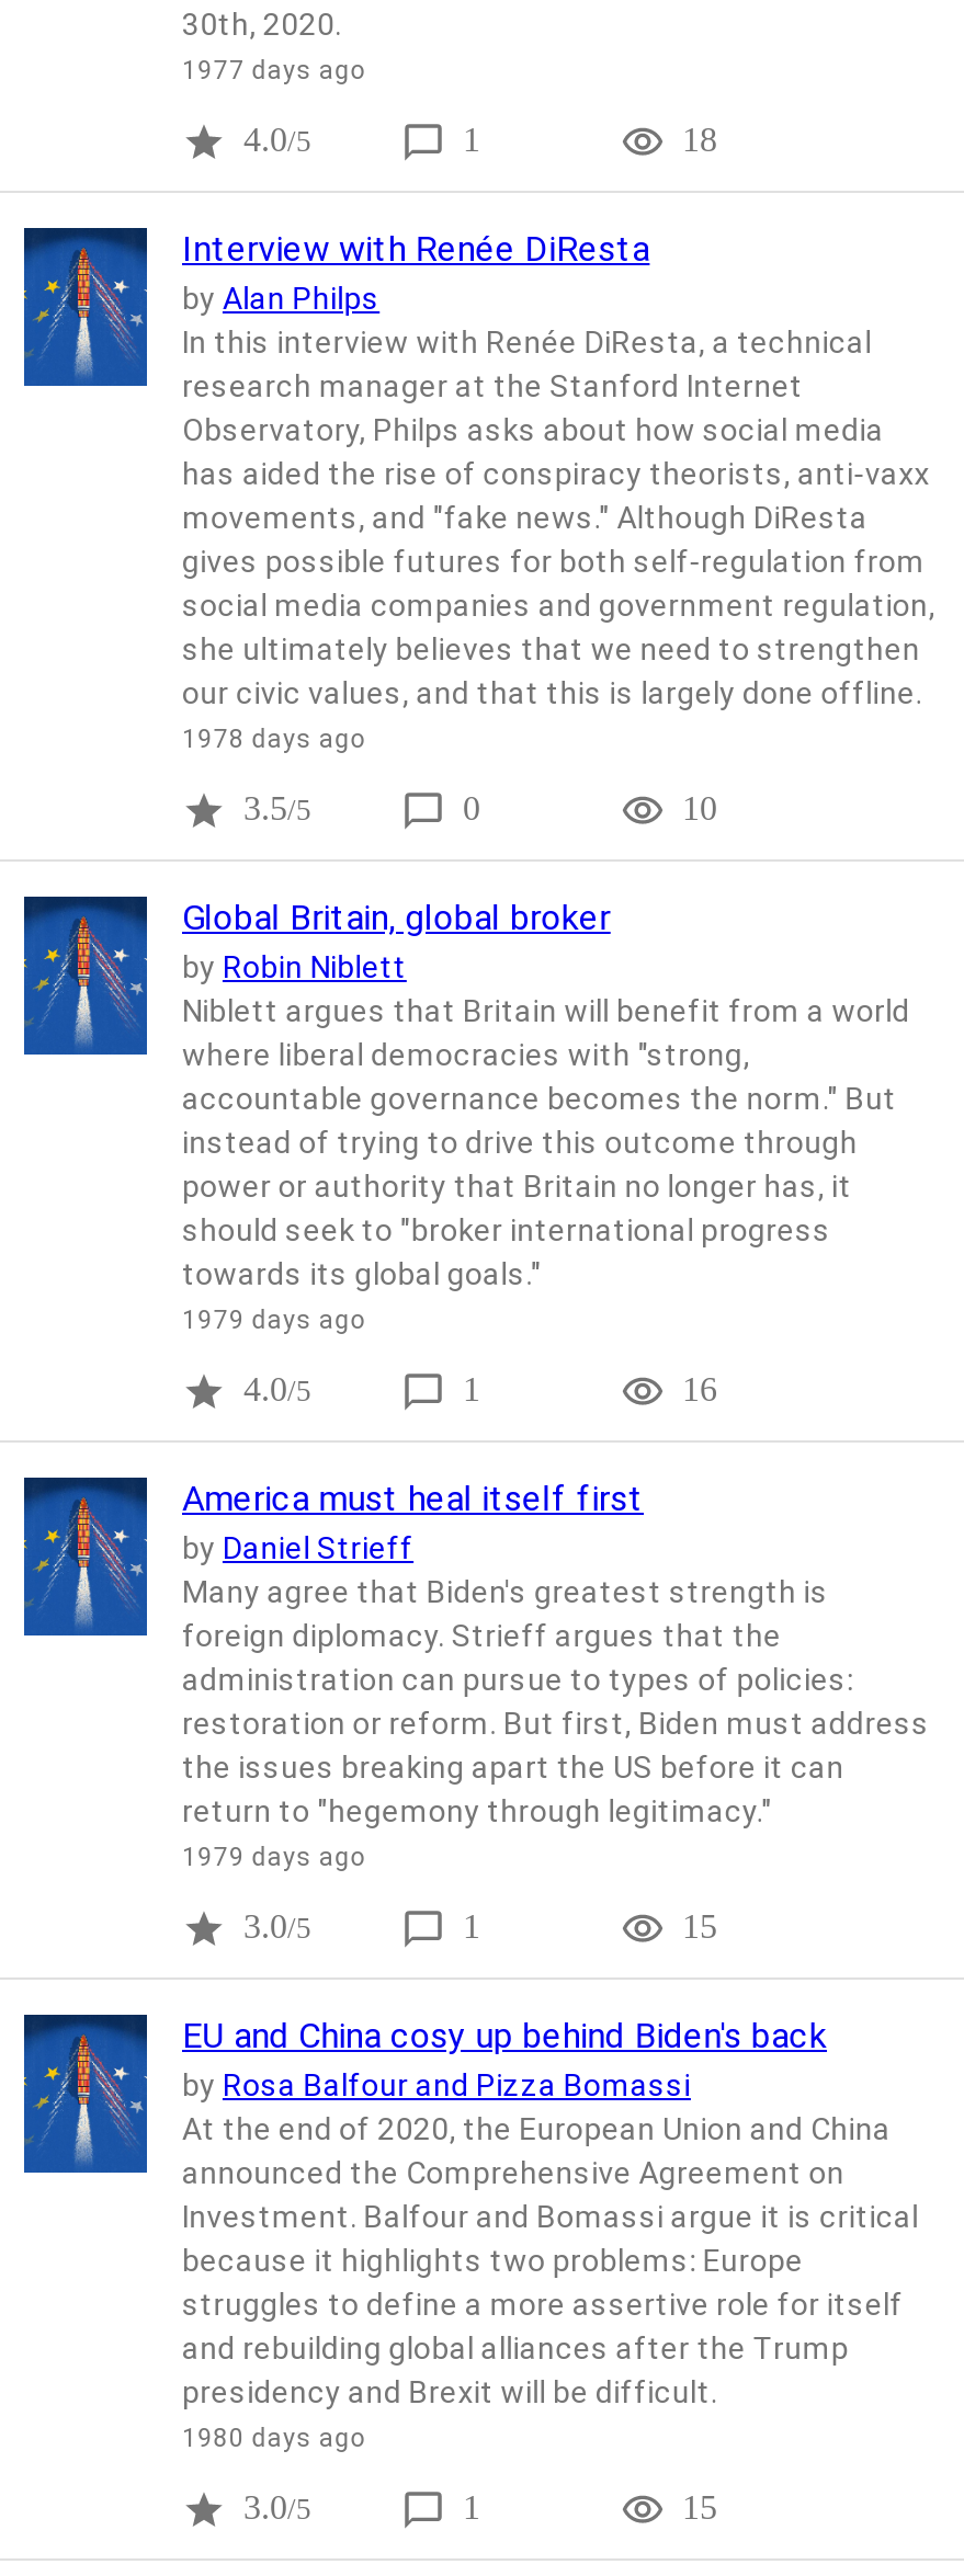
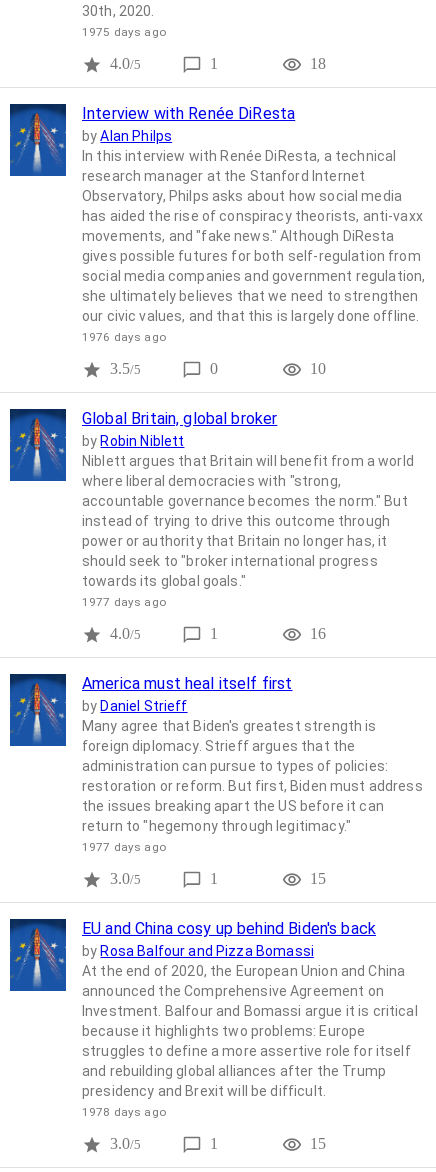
[182,55,366,86] 1977 days ago -> [82,25,166,39] 1975 days ago
[182,723,366,754] 1978 days ago -> [82,330,166,344] 1976 days ago
[182,1304,366,1335] 1979 days ago -> [82,595,166,609] 1977 days ago
[182,1842,366,1872] 1979 days ago -> [82,840,166,854] 1977 days ago
[182,2423,366,2453] 1980 days ago -> [82,1105,166,1119] 1978 days ago

